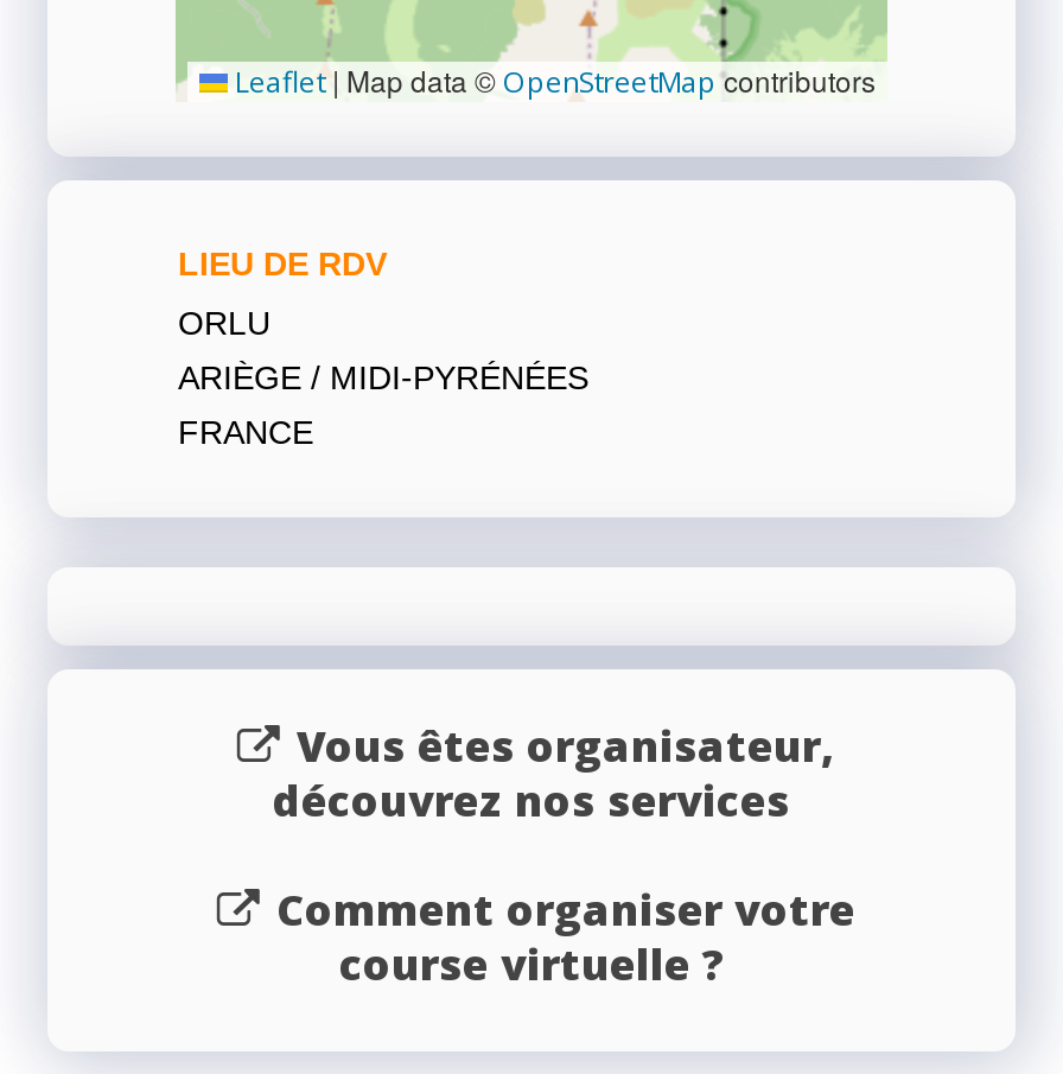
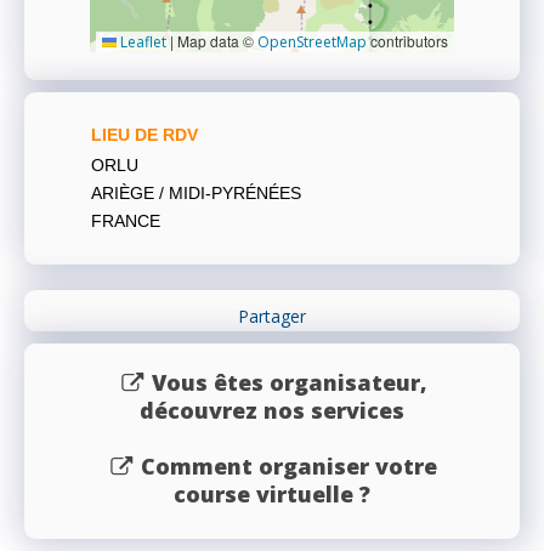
none -> [238,304,306,327] Partager

